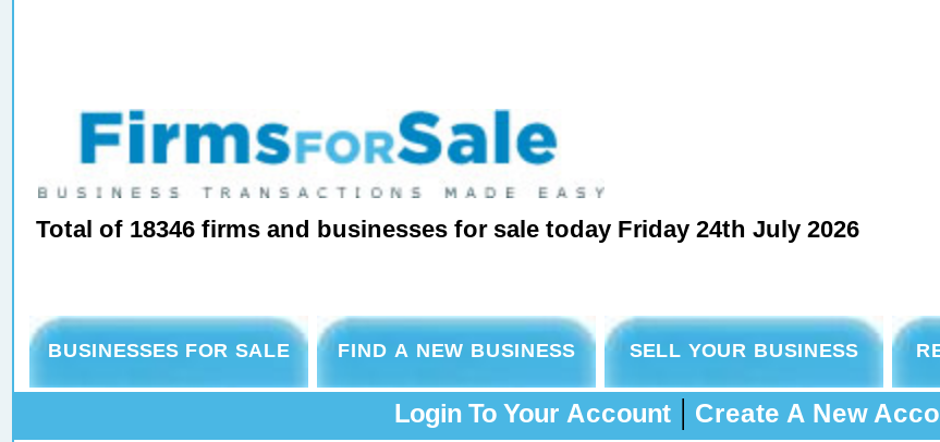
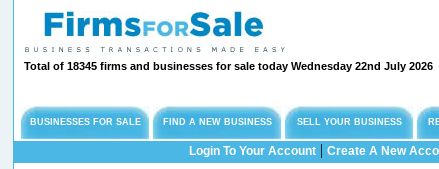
[36,216,859,242] Total of 18346 firms and businesses for sale today Friday 24th July 2026 -> [24,60,433,72] Total of 18345 firms and businesses for sale today Wednesday 22nd July 2026

